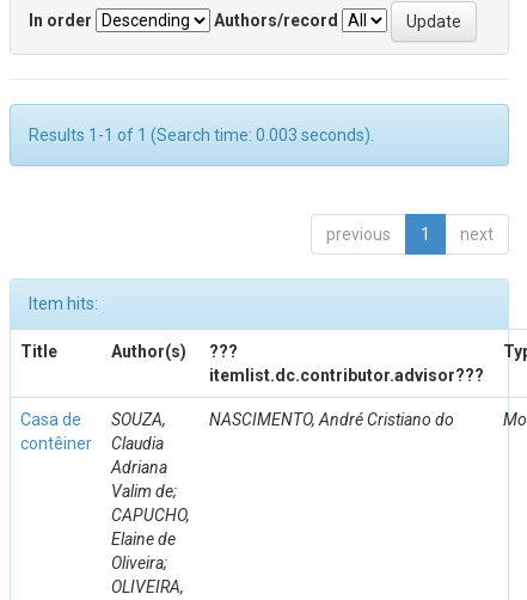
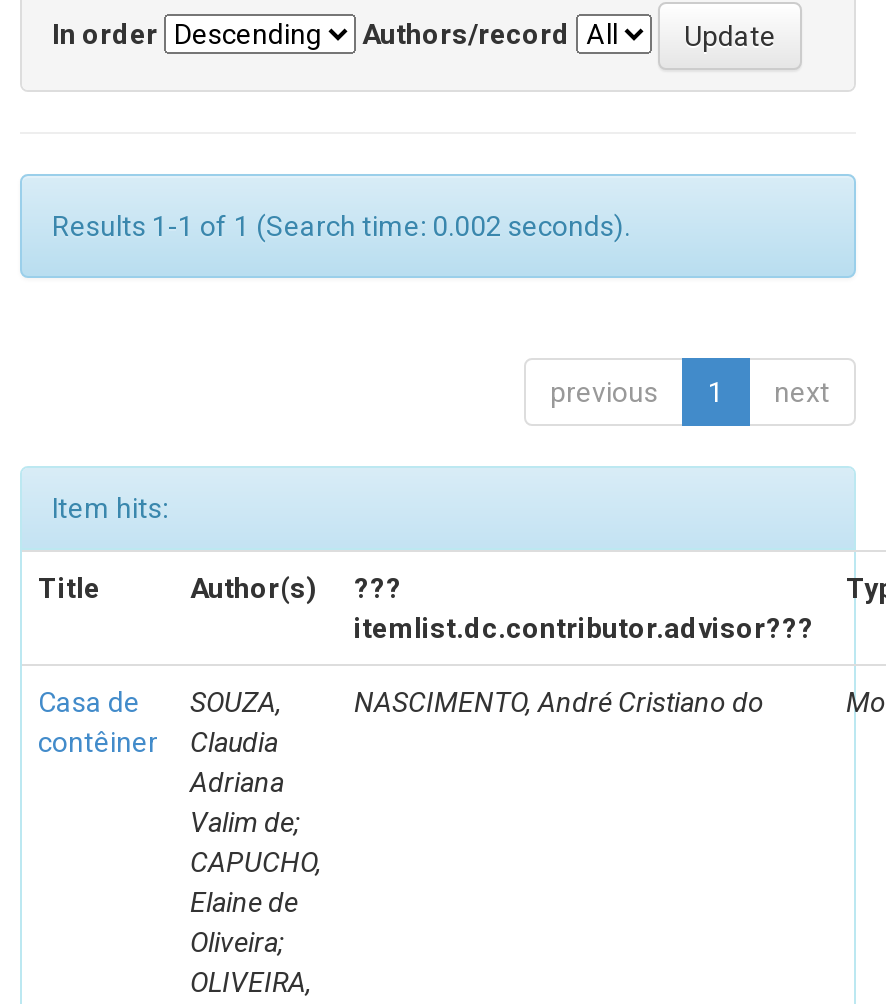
[29,125,374,145] Results 1-1 of 1 (Search time: 0.003 seconds). -> [52,210,630,242] Results 1-1 of 1 (Search time: 0.002 seconds).

